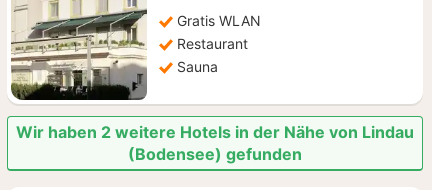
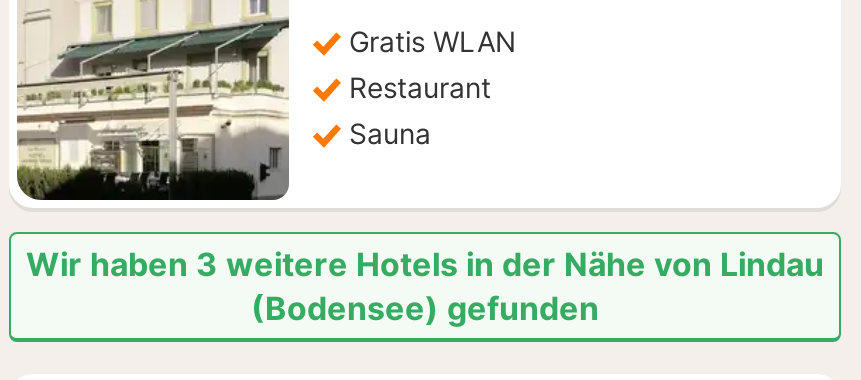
[16,122,414,142] Wir haben 2 weitere Hotels in der Nähe von Lindau -> [26,244,824,284] Wir haben 3 weitere Hotels in der Nähe von Lindau

